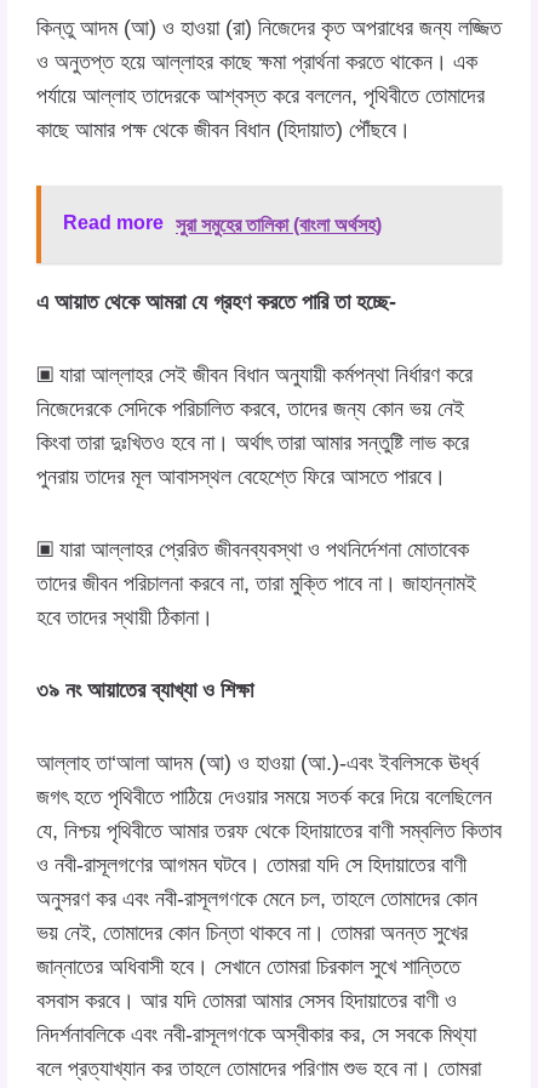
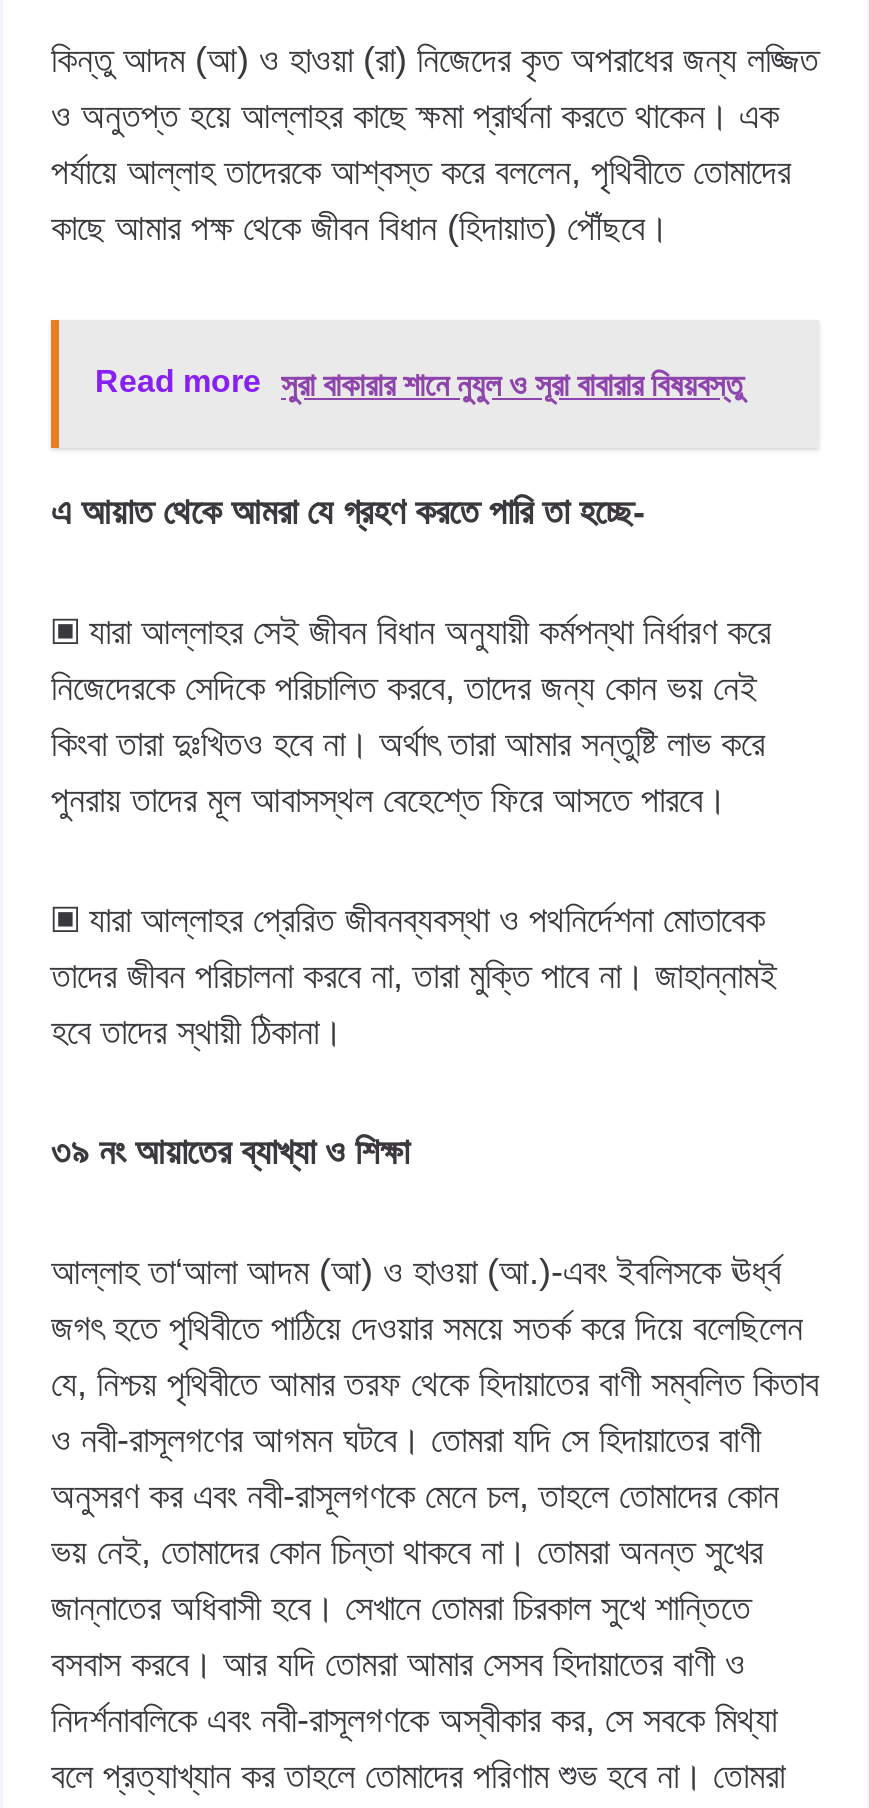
[63,213,382,236] Read more সুরা সমুহের তালিকা (বাংলা অর্থসহ) -> [95,365,743,403] Read more সুরা বাকারার শানে নুযুল ও সূরা বাবারার বিষয়বস্তু

